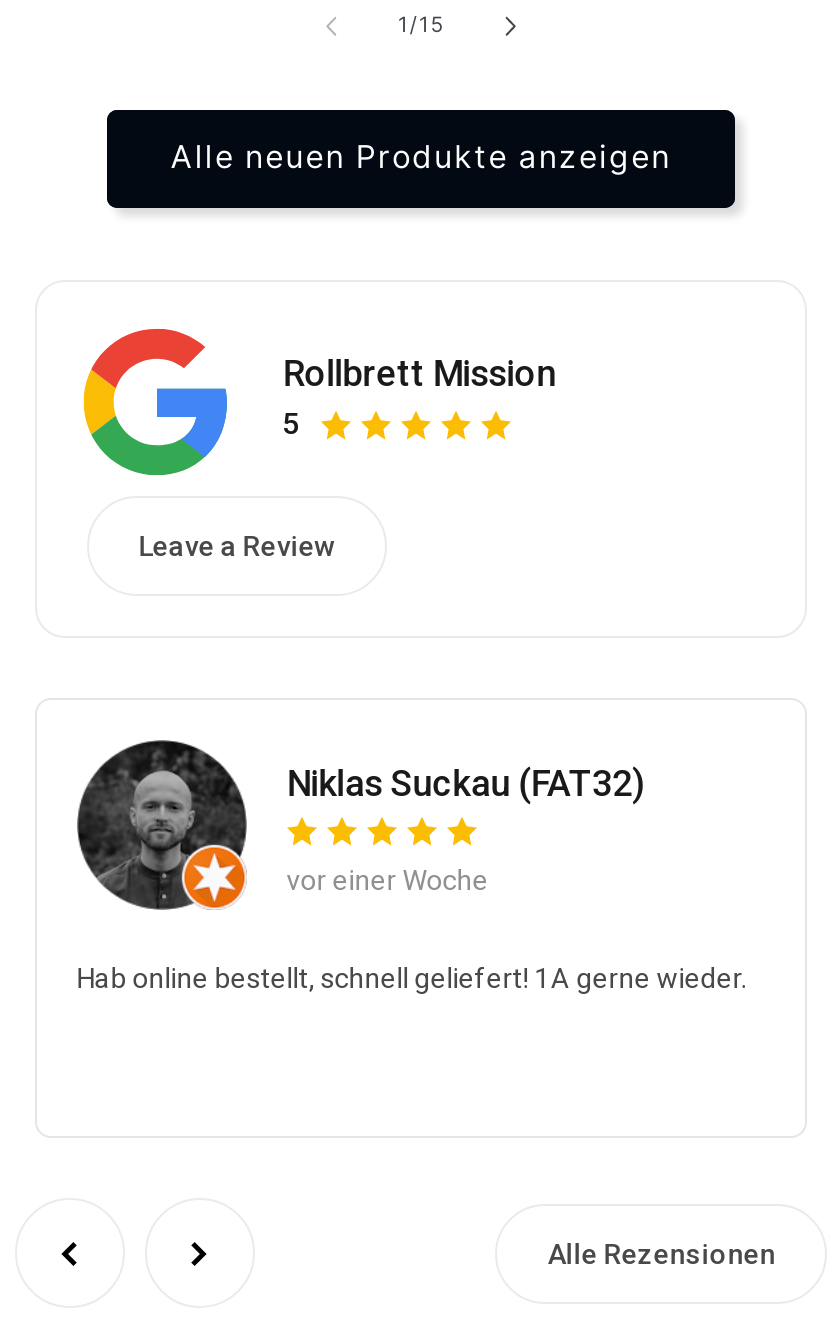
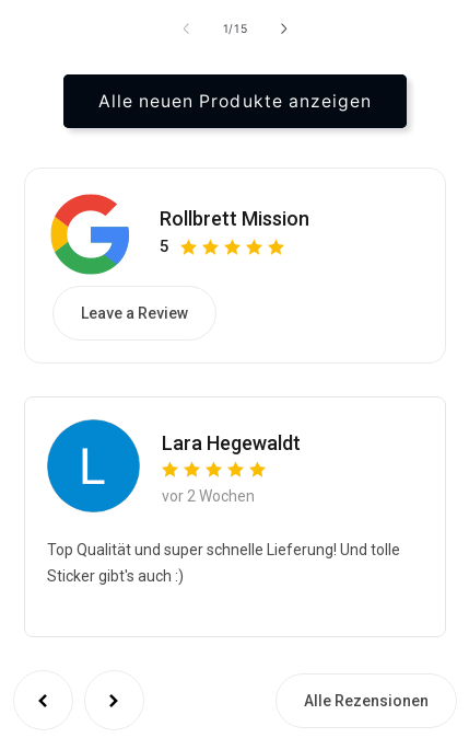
[77,739,747,994] [image] | Niklas Suckau (FAT32) | vor einer Woche | Hab online bestellt, schnell geliefert! 1A gerne wieder. -> [47,419,400,585] [image] | Lara Hegewaldt | vor 2 Wochen | Top Qualität und super schnelle Lieferung! Und tolle | Sticker gibt's auch :)

